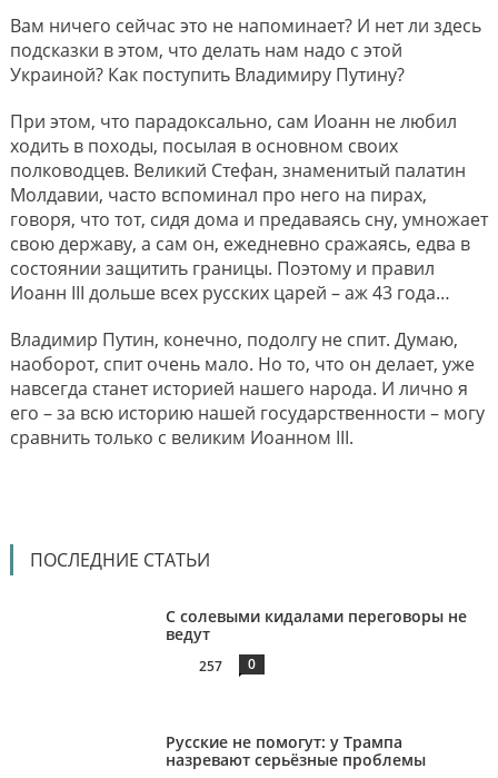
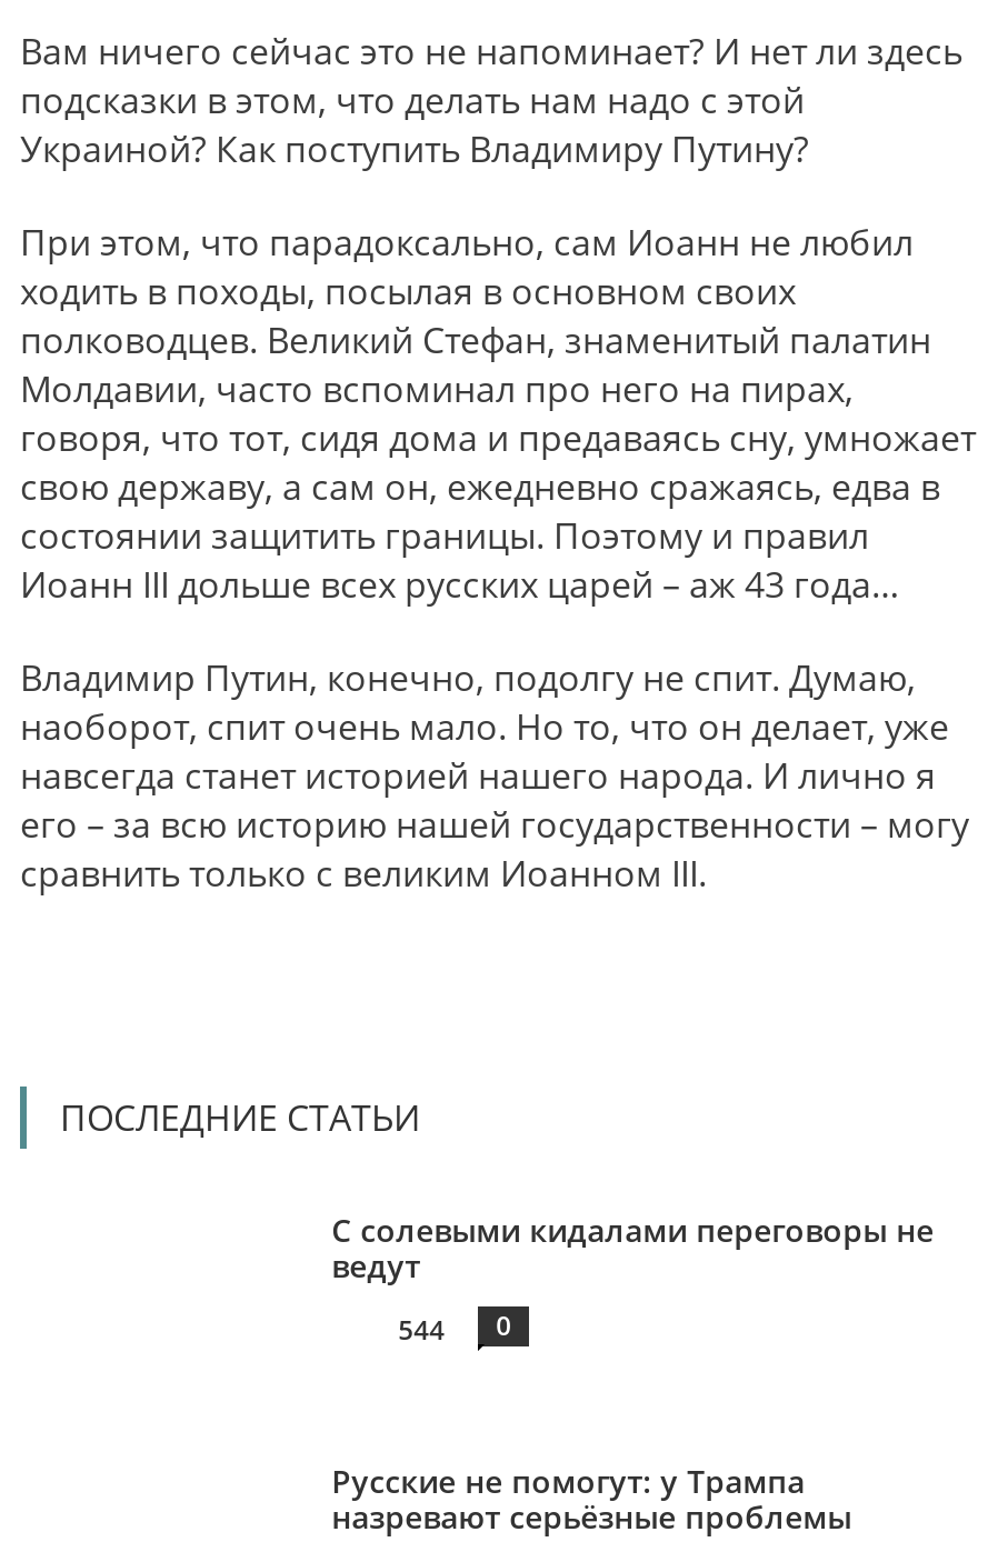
[199,655,256,676] 257 0 -> [398,1307,512,1350] 544 0

